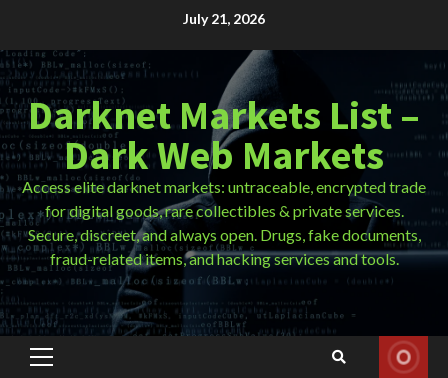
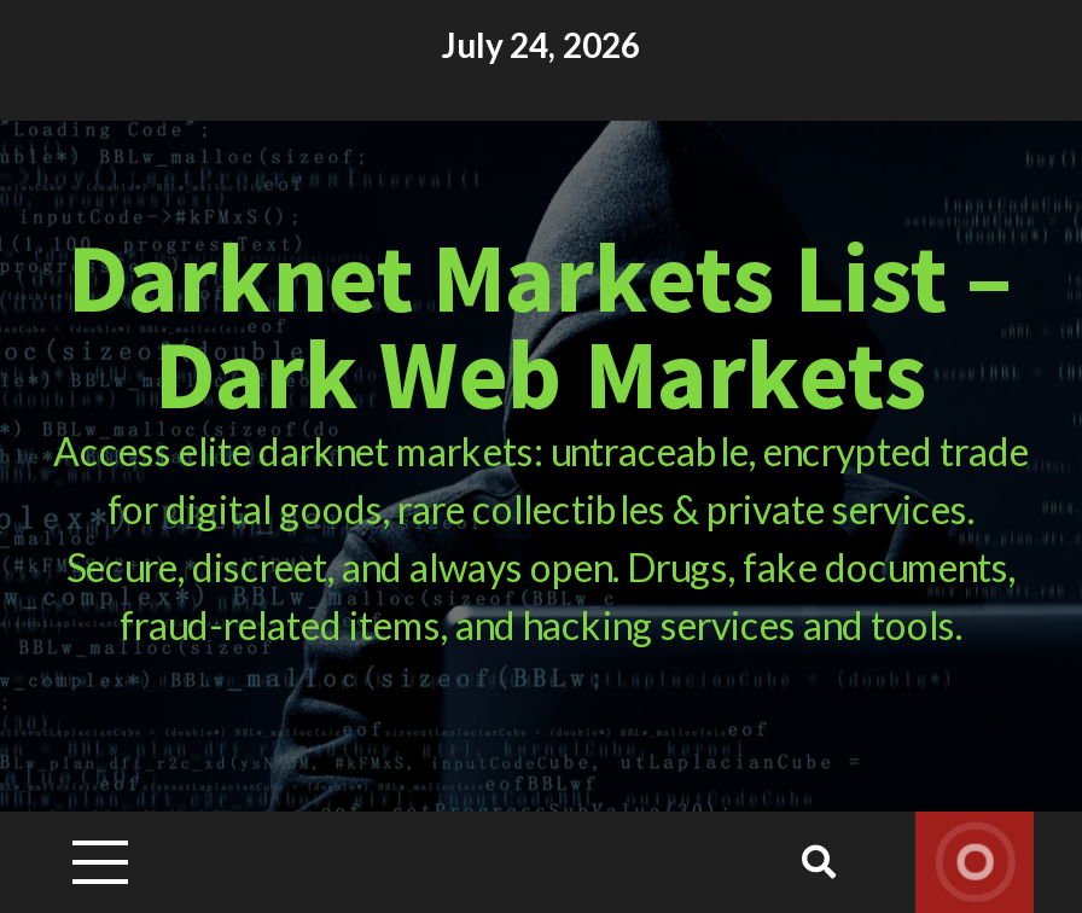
[183,9,265,26] July 21, 2026 -> [442,23,640,64] July 24, 2026

